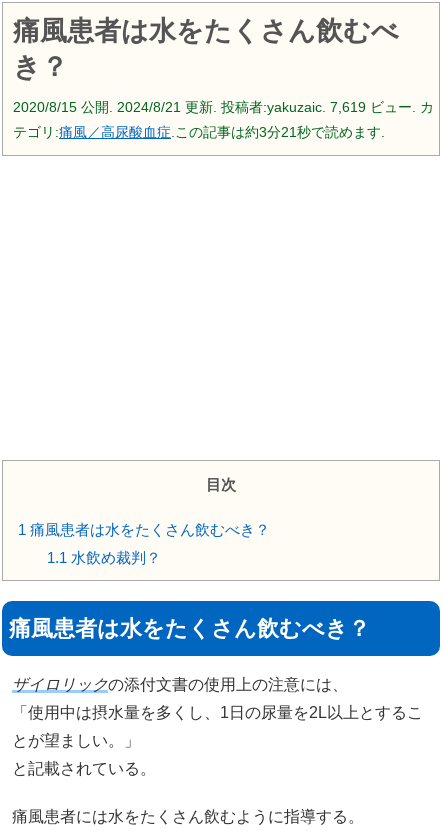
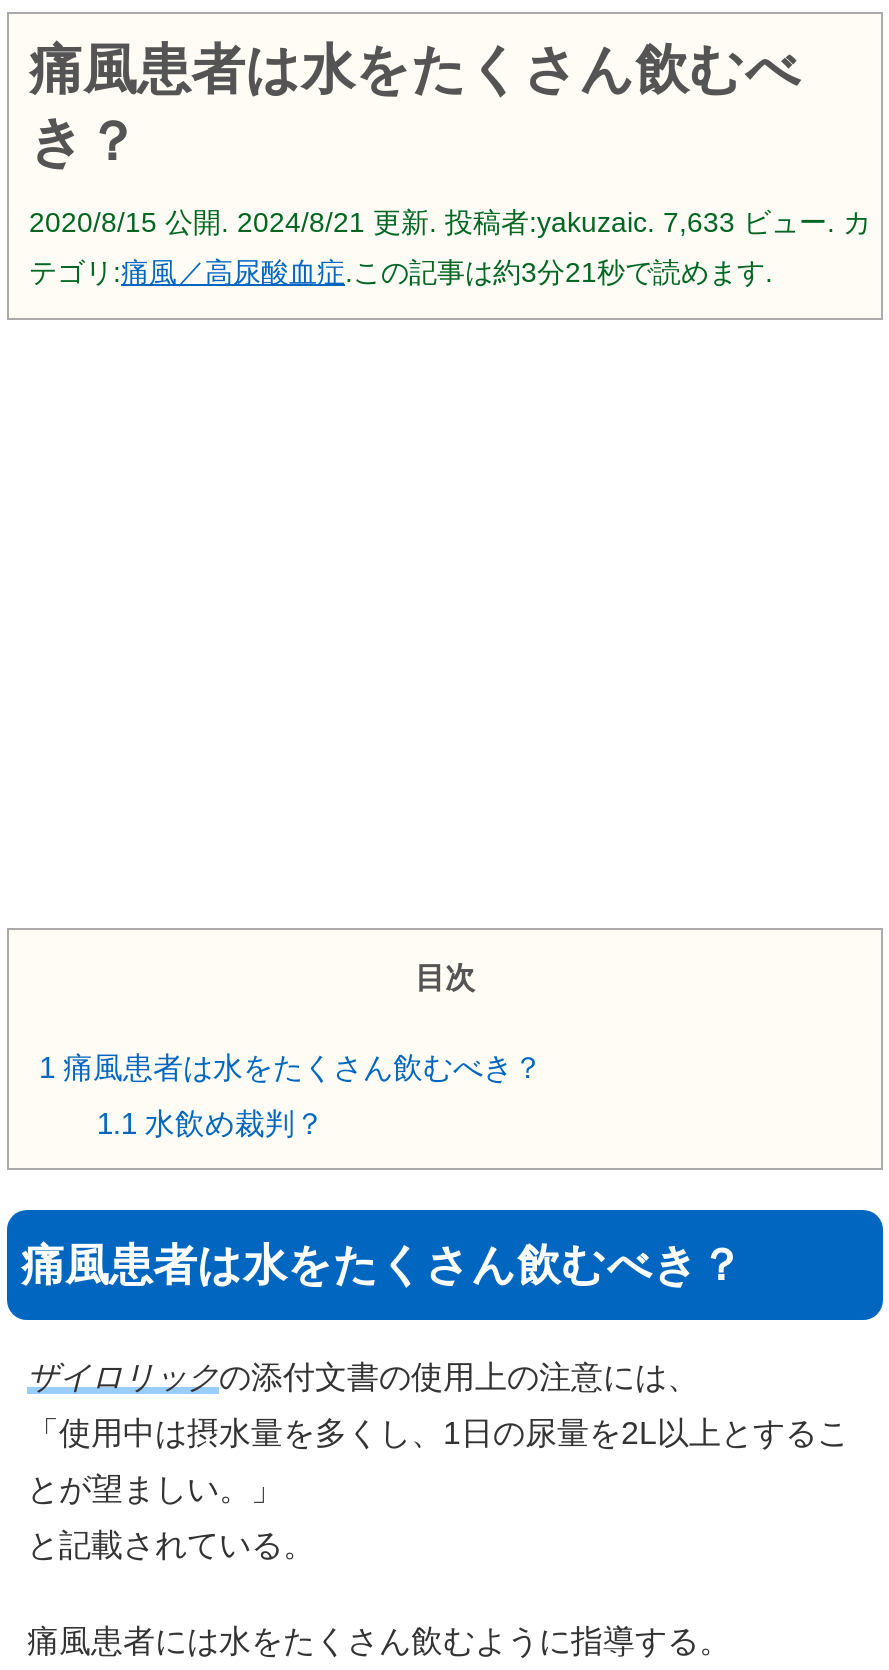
[13,99,434,115] 2020/8/15公開. 2024/8/21更新. 投稿者:yakuzaic. 7,619 ビュー. カ -> [29,206,871,238] 2020/8/15公開. 2024/8/21更新. 投稿者:yakuzaic. 7,633 ビュー. カ

